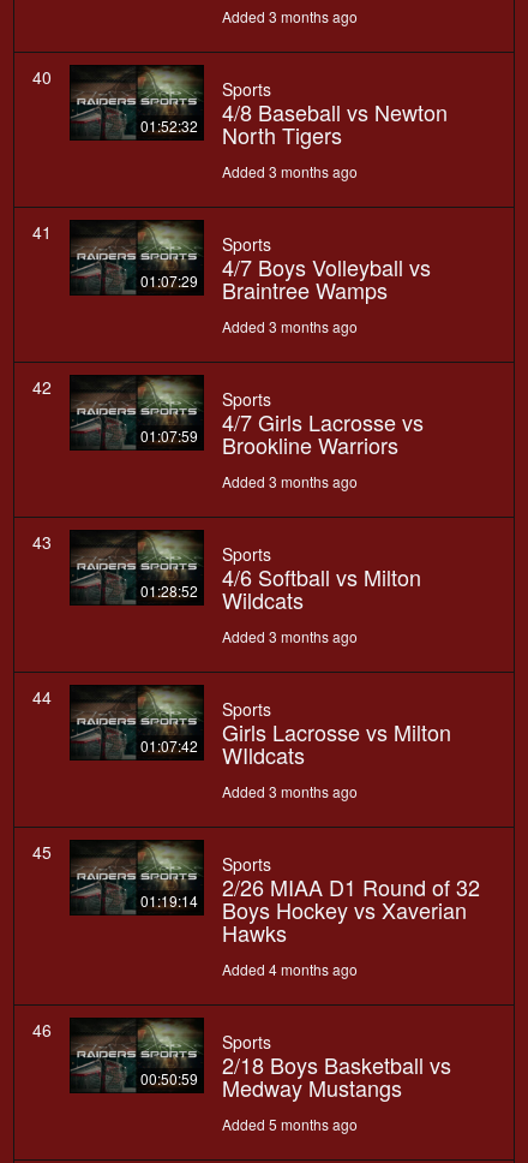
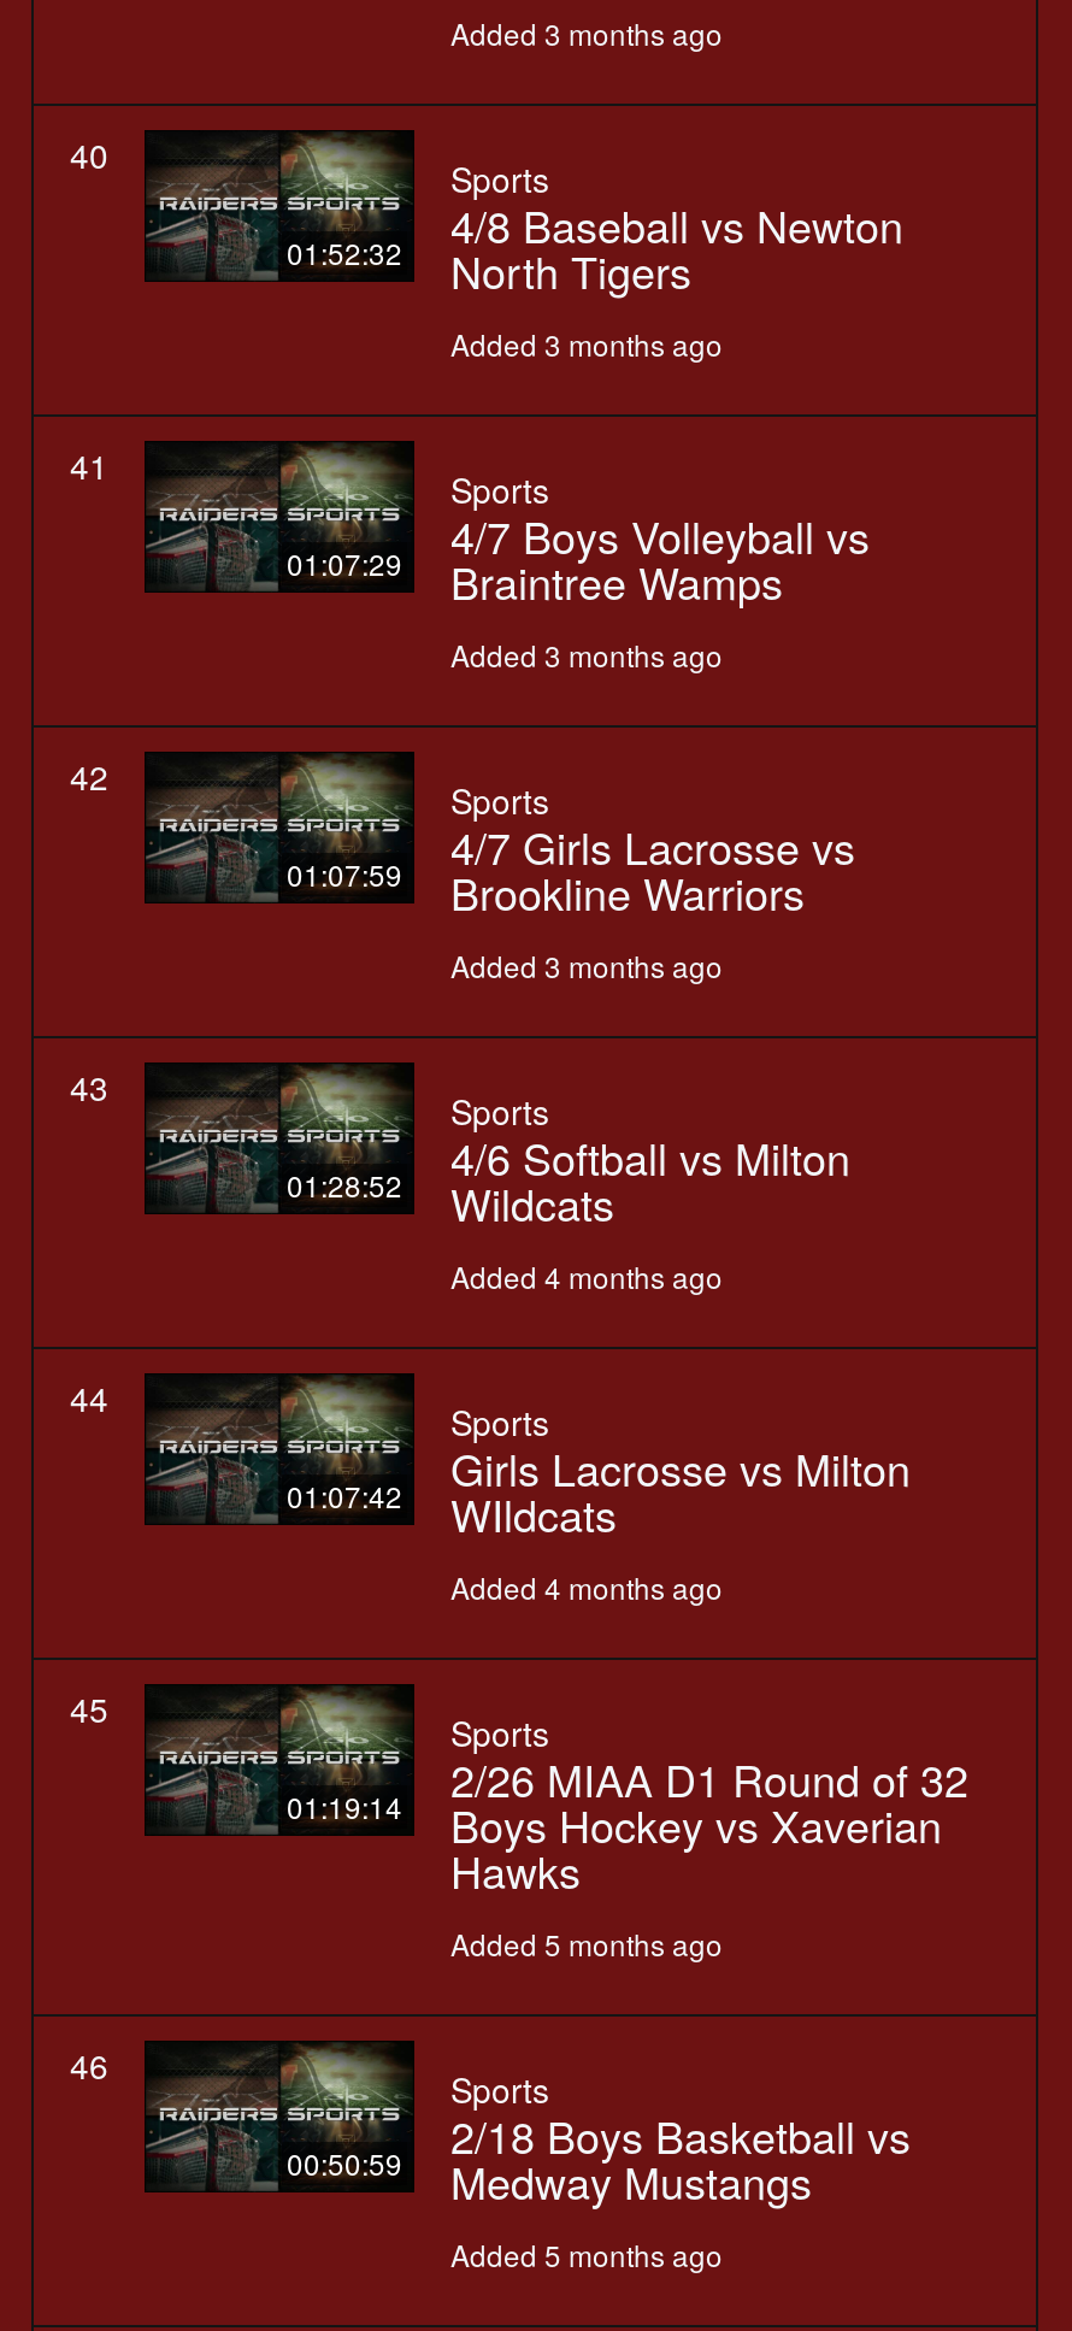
[222,626,358,646] Added 3 months ago -> [450,1255,723,1296] Added 4 months ago
[222,781,358,801] Added 3 months ago -> [450,1566,723,1607] Added 4 months ago
[222,959,358,979] Added 4 months ago -> [450,1923,723,1964] Added 5 months ago

